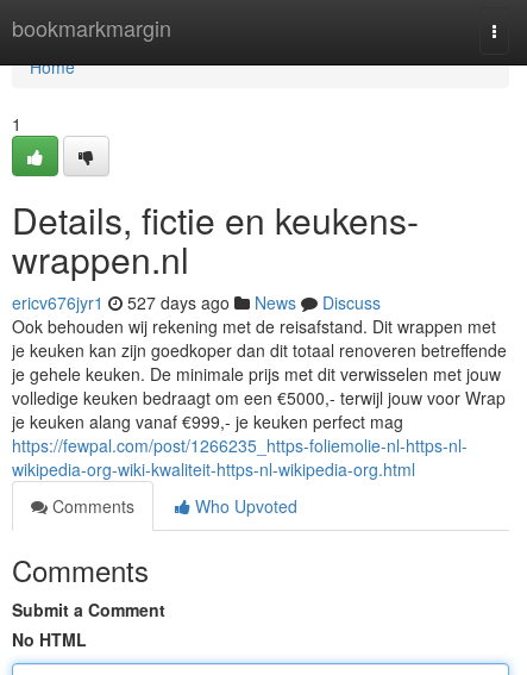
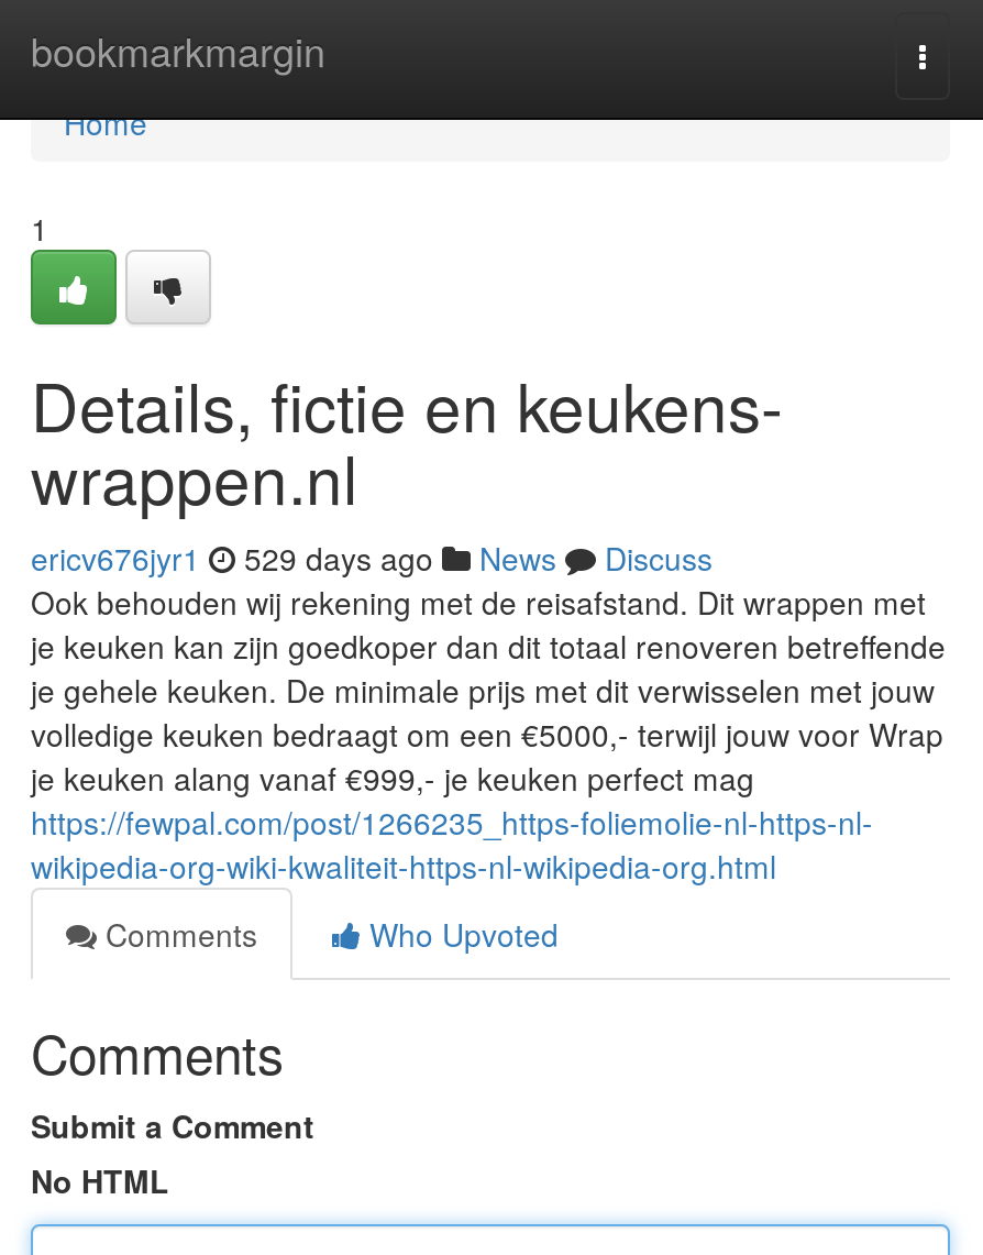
[12,290,381,314] ericv676jyr1 527 days ago News Discuss -> [31,536,713,580] ericv676jyr1 529 days ago News Discuss

